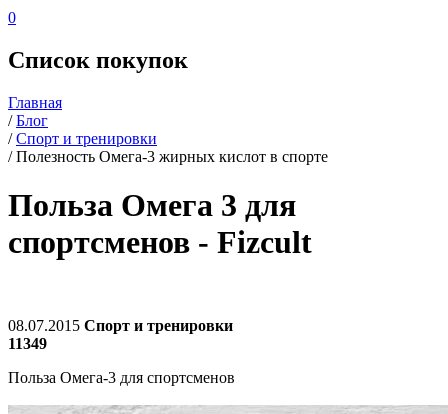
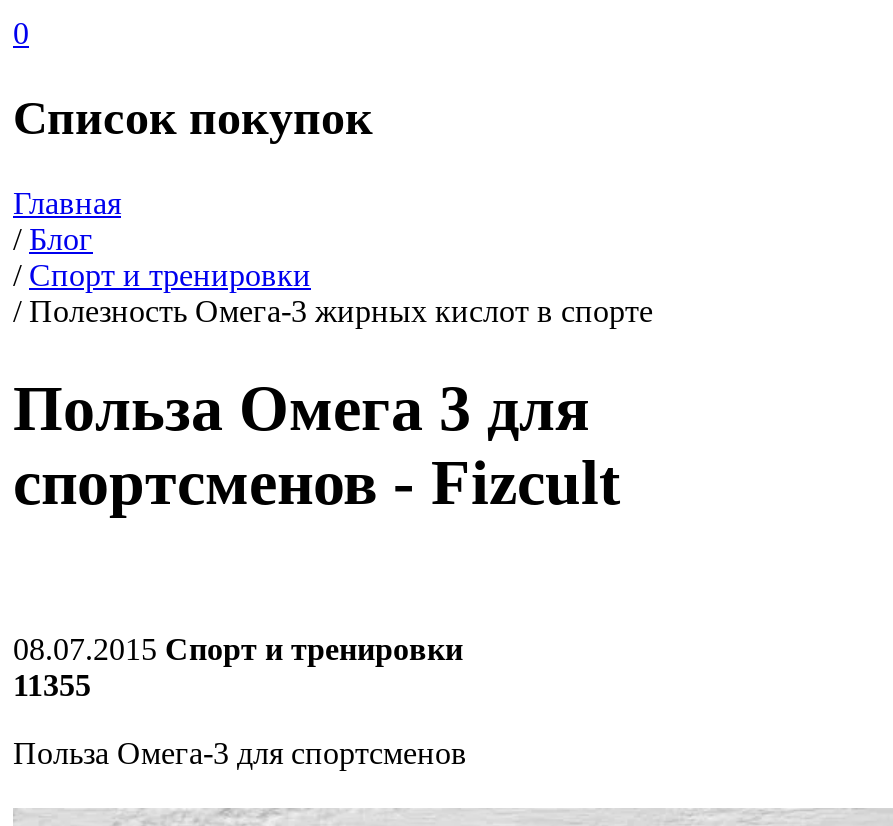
[8,335,47,352] 11349 -> [13,667,91,701] 11355

